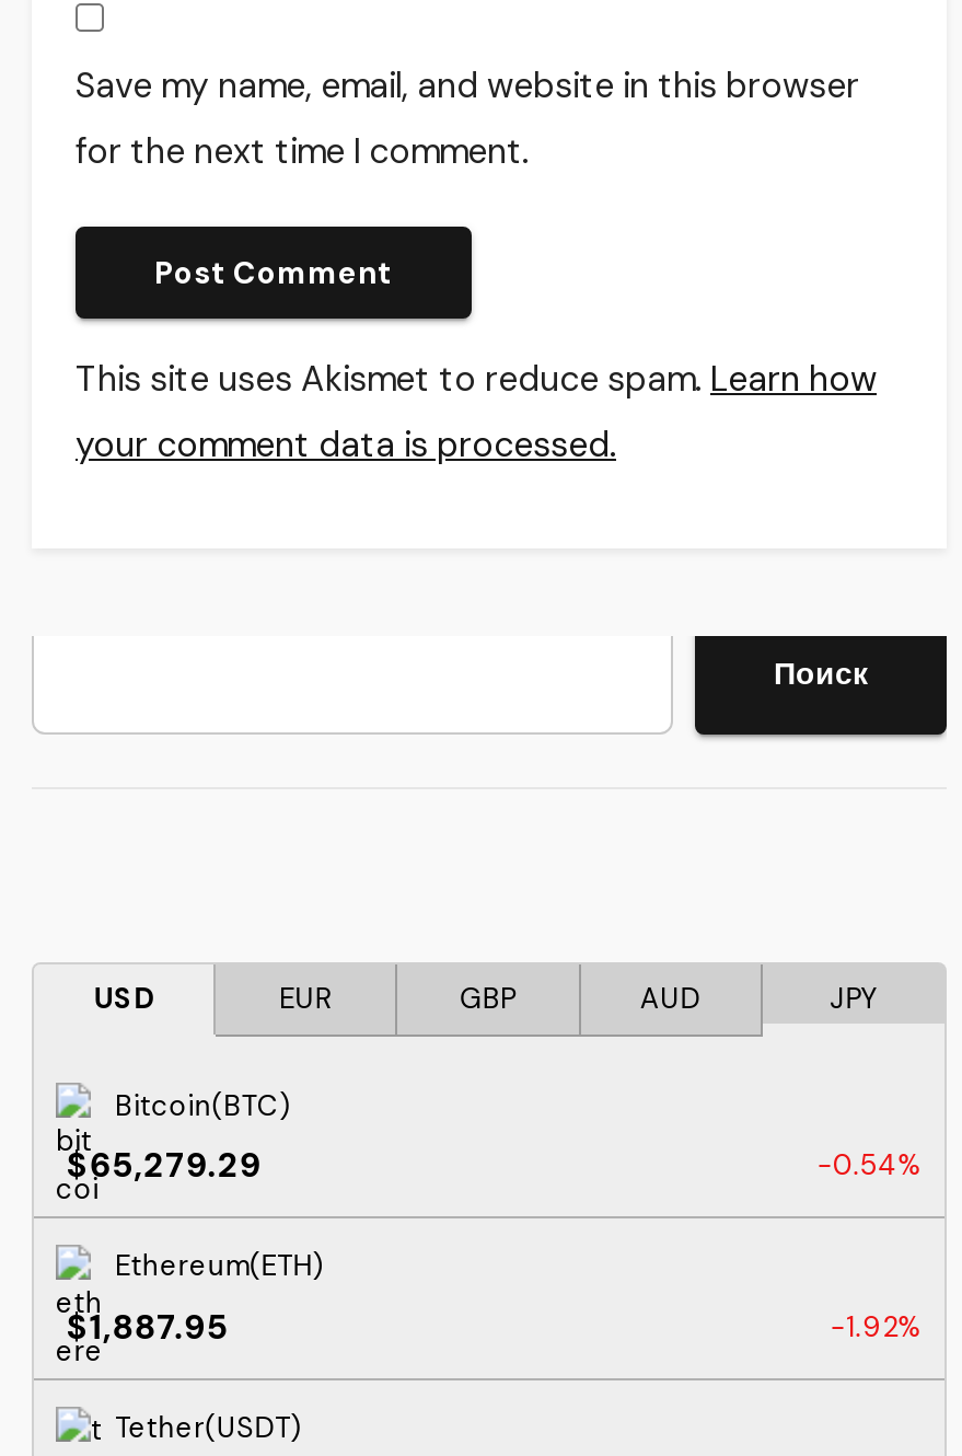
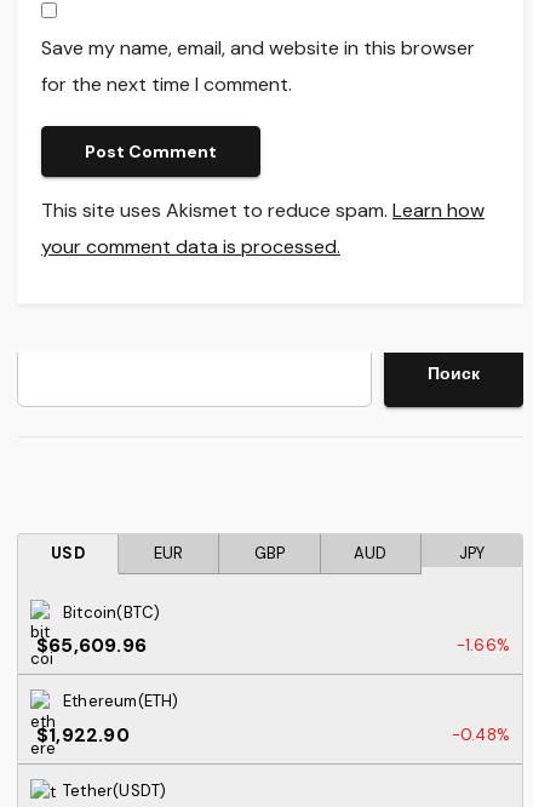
[67,1145,262,1189] $65,279.29 -> [36,634,147,658] $65,609.96
[817,1147,923,1184] -0.54% -> [456,635,510,656] -1.66%
[67,1306,228,1350] $1,887.95 -> [36,724,129,748] $1,922.90
[830,1308,923,1346] -1.92% -> [452,725,510,745] -0.48%

